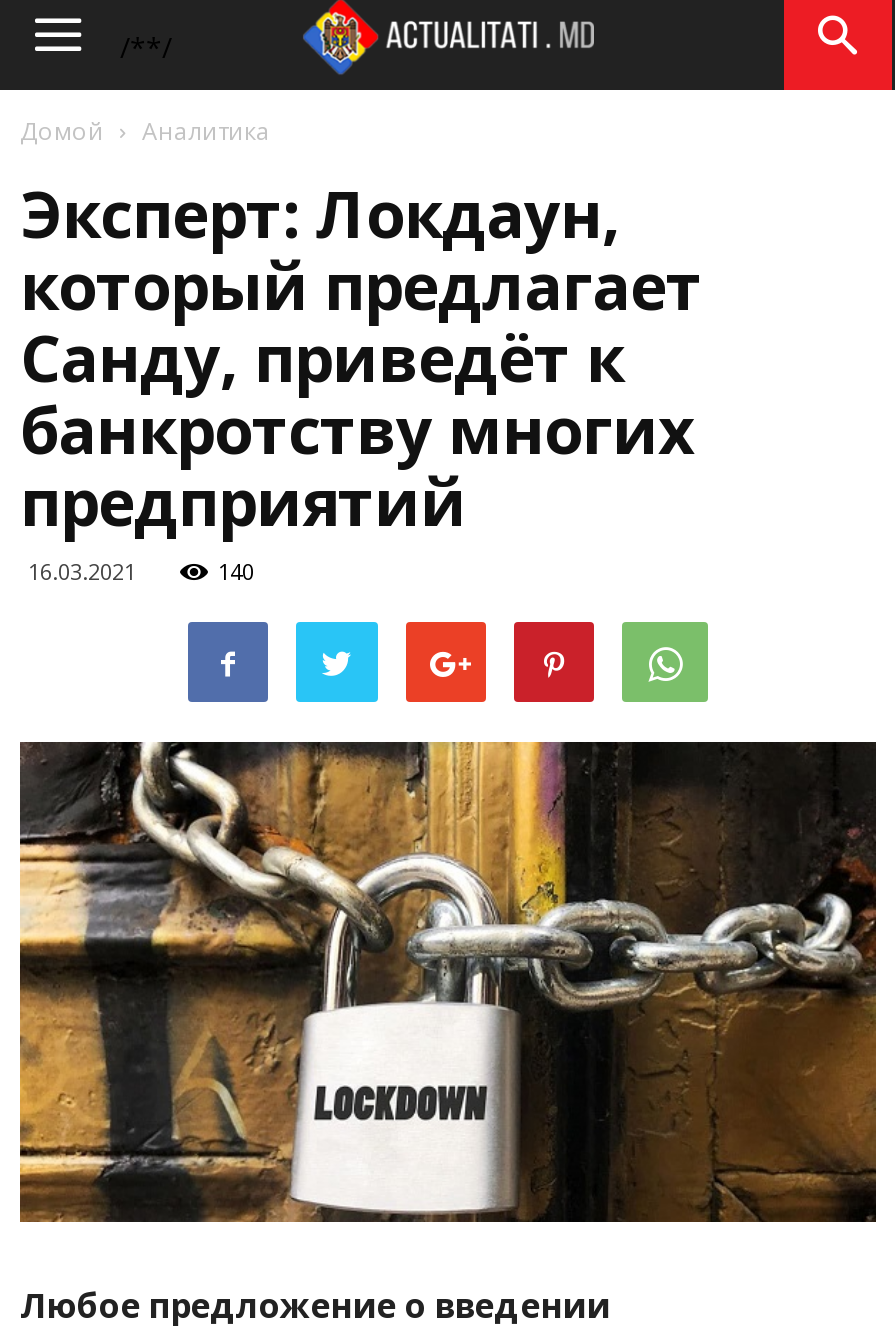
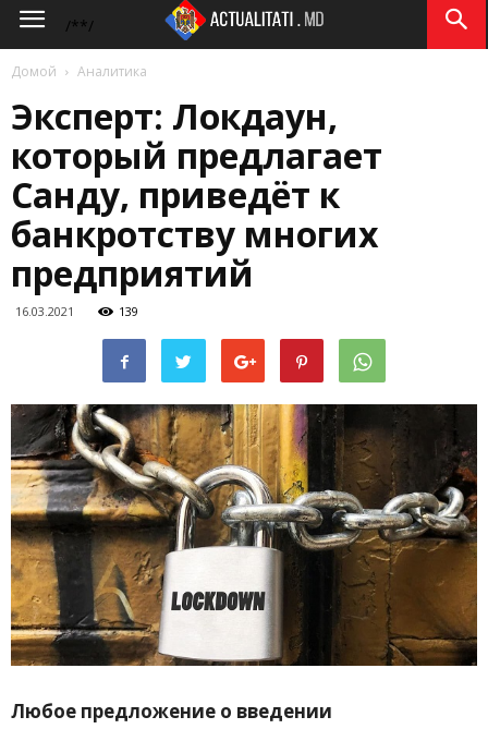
[218,556,254,586] 140 -> [119,303,138,319] 139

